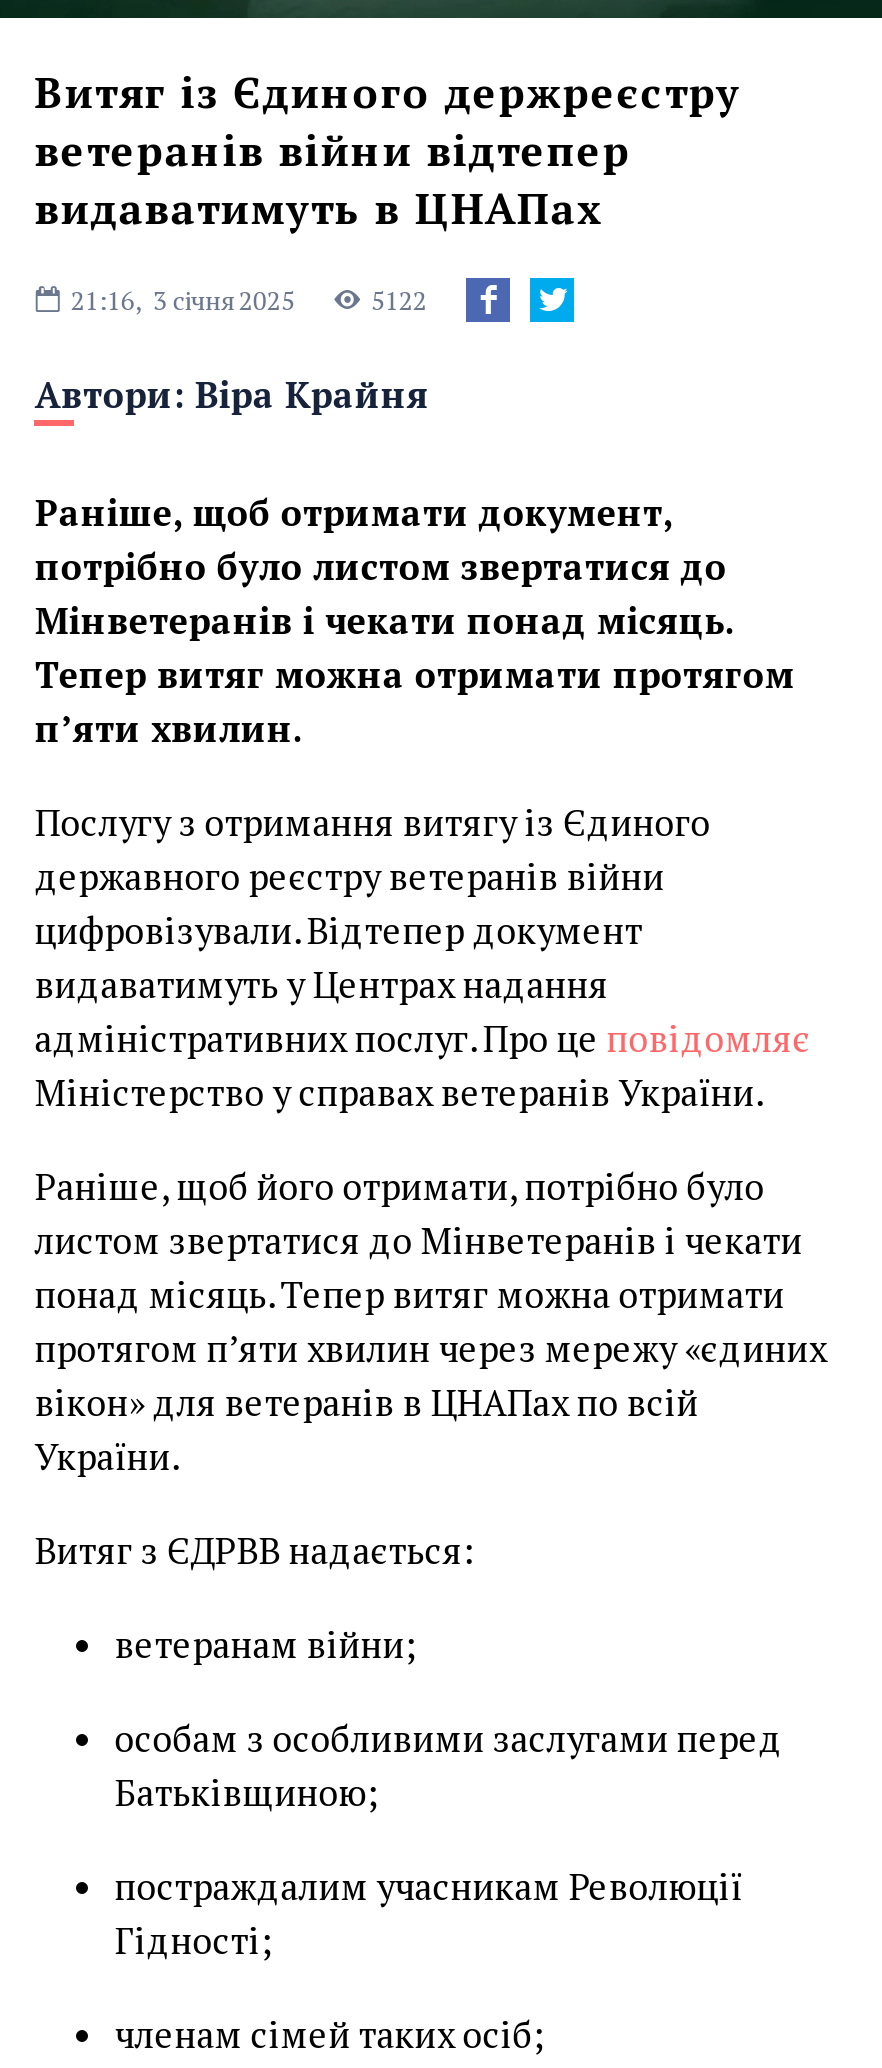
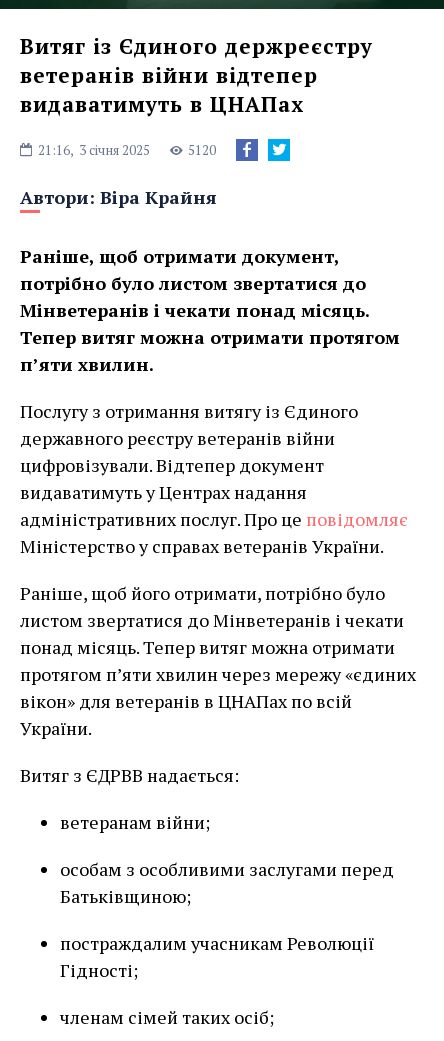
[371,281,427,317] 5122 -> [188,140,216,158] 5120

